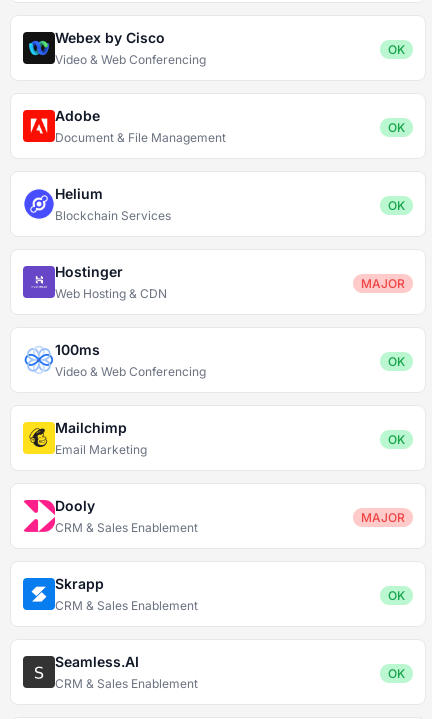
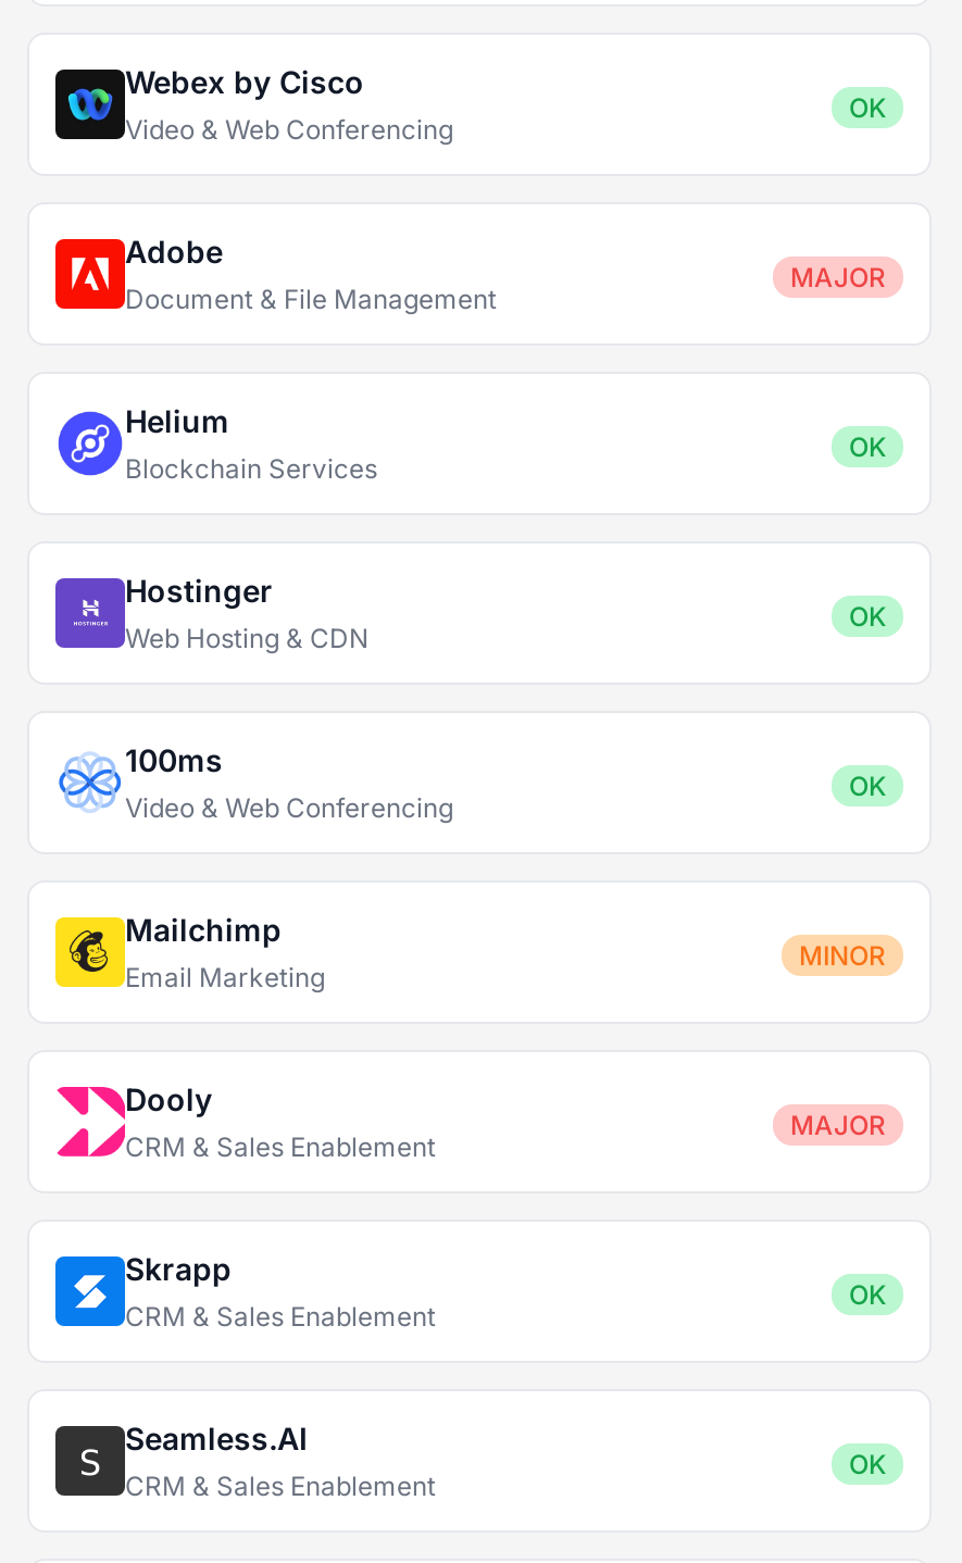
[388,120,405,135] OK -> [790,261,886,293] MAJOR
[361,276,405,291] MAJOR -> [849,600,886,633] OK
[388,432,405,447] OK -> [799,939,886,972] MINOR

